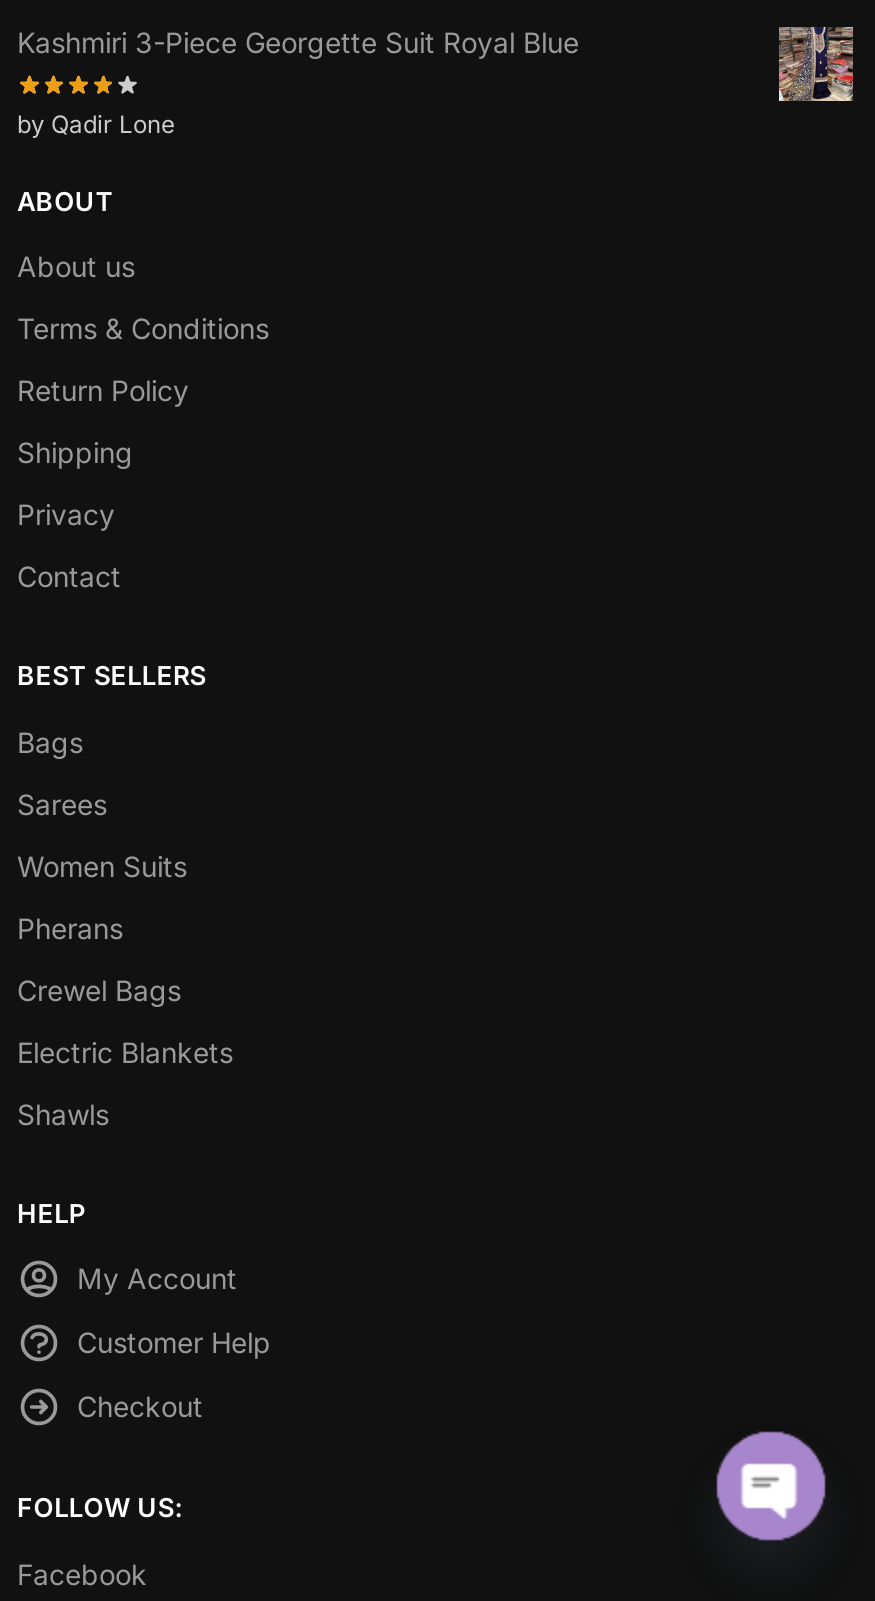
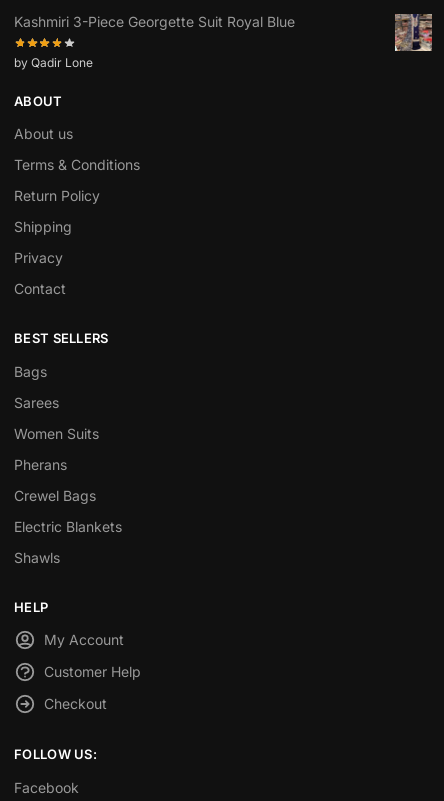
[713,1429,829,1545] [image] -> none

